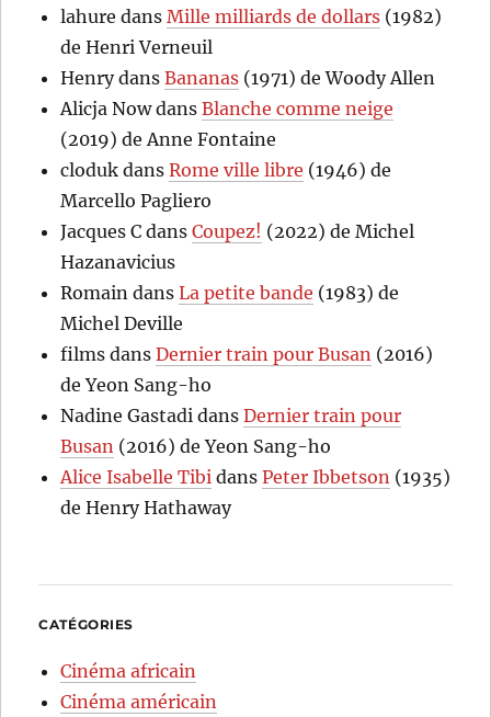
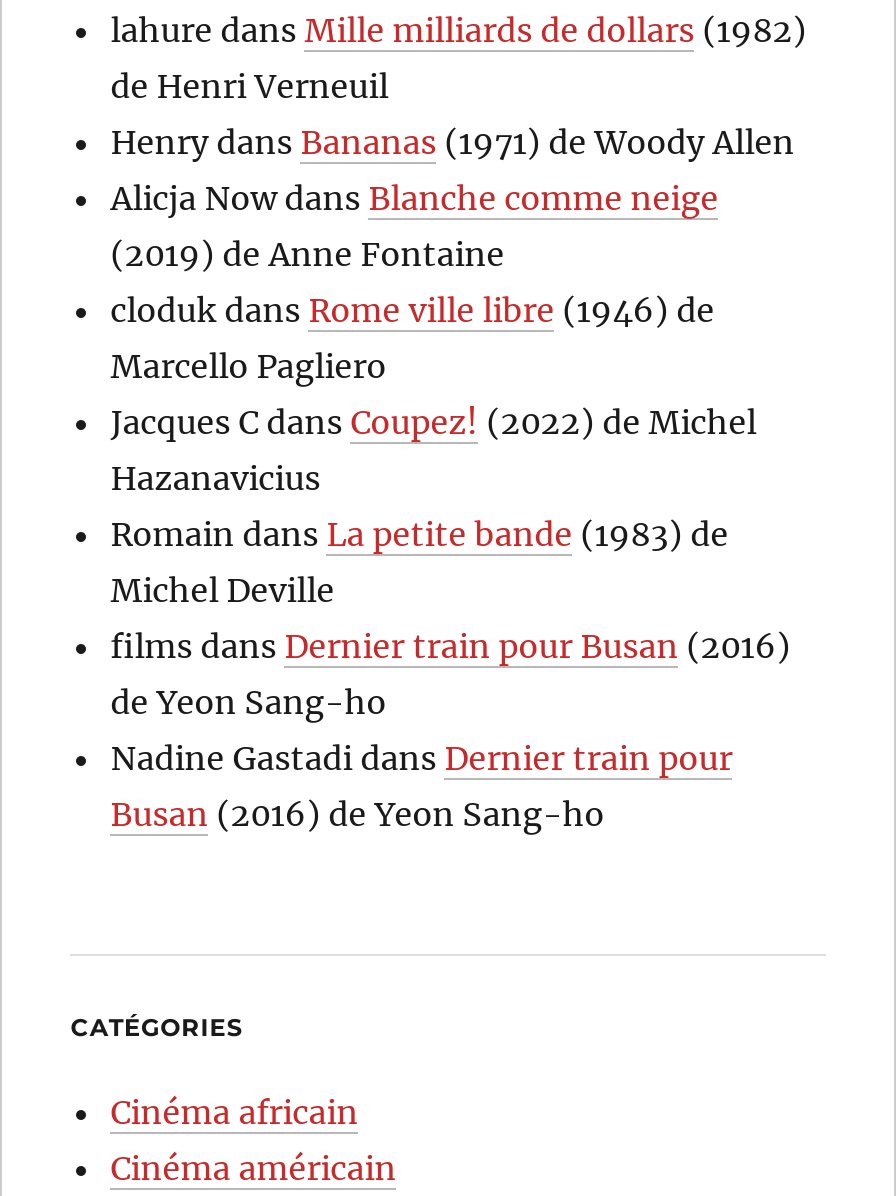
[61,465,451,518] Alice Isabelle Tibi dans Peter Ibbetson (1935) | de Henry Hathaway -> none

